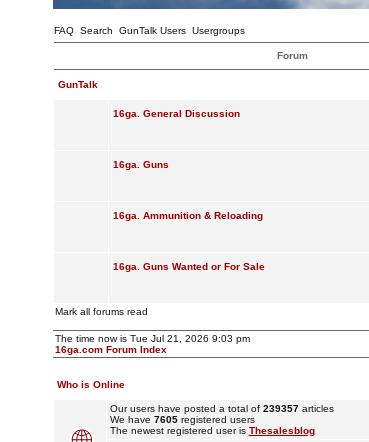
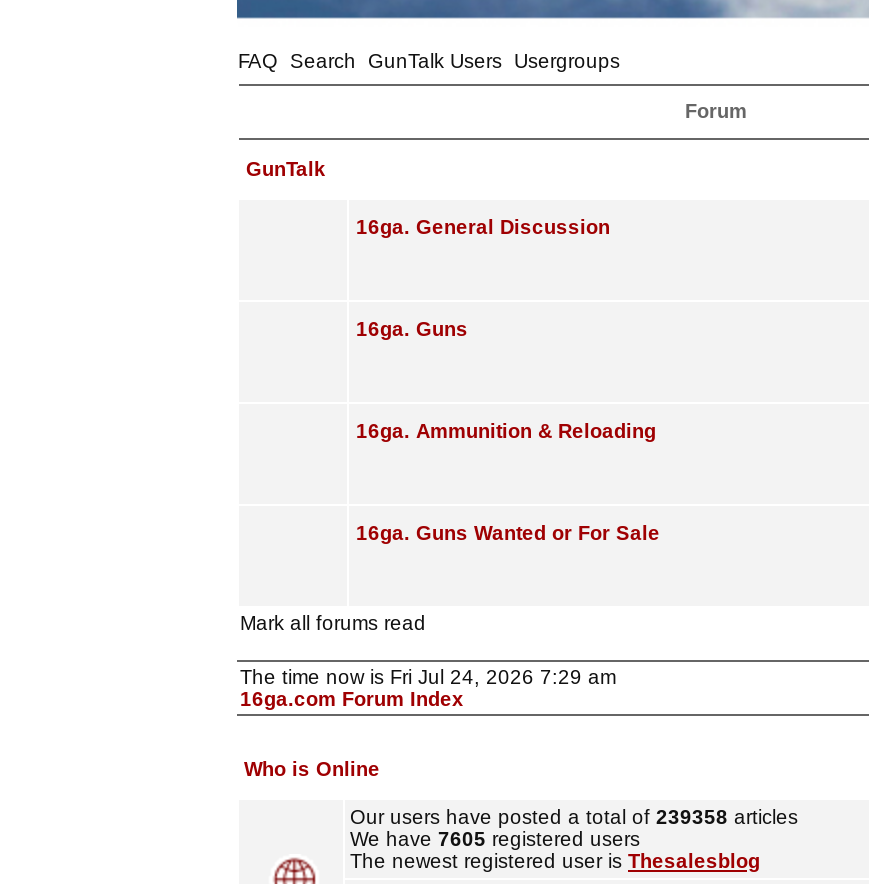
[54,333,249,344] The time now is Tue Jul 21, 2026 9:03 pm -> [240,666,616,688] The time now is Fri Jul 24, 2026 7:29 am
[109,403,333,414] Our users have posted a total of 239357 articles -> [350,806,798,828] Our users have posted a total of 239358 articles

